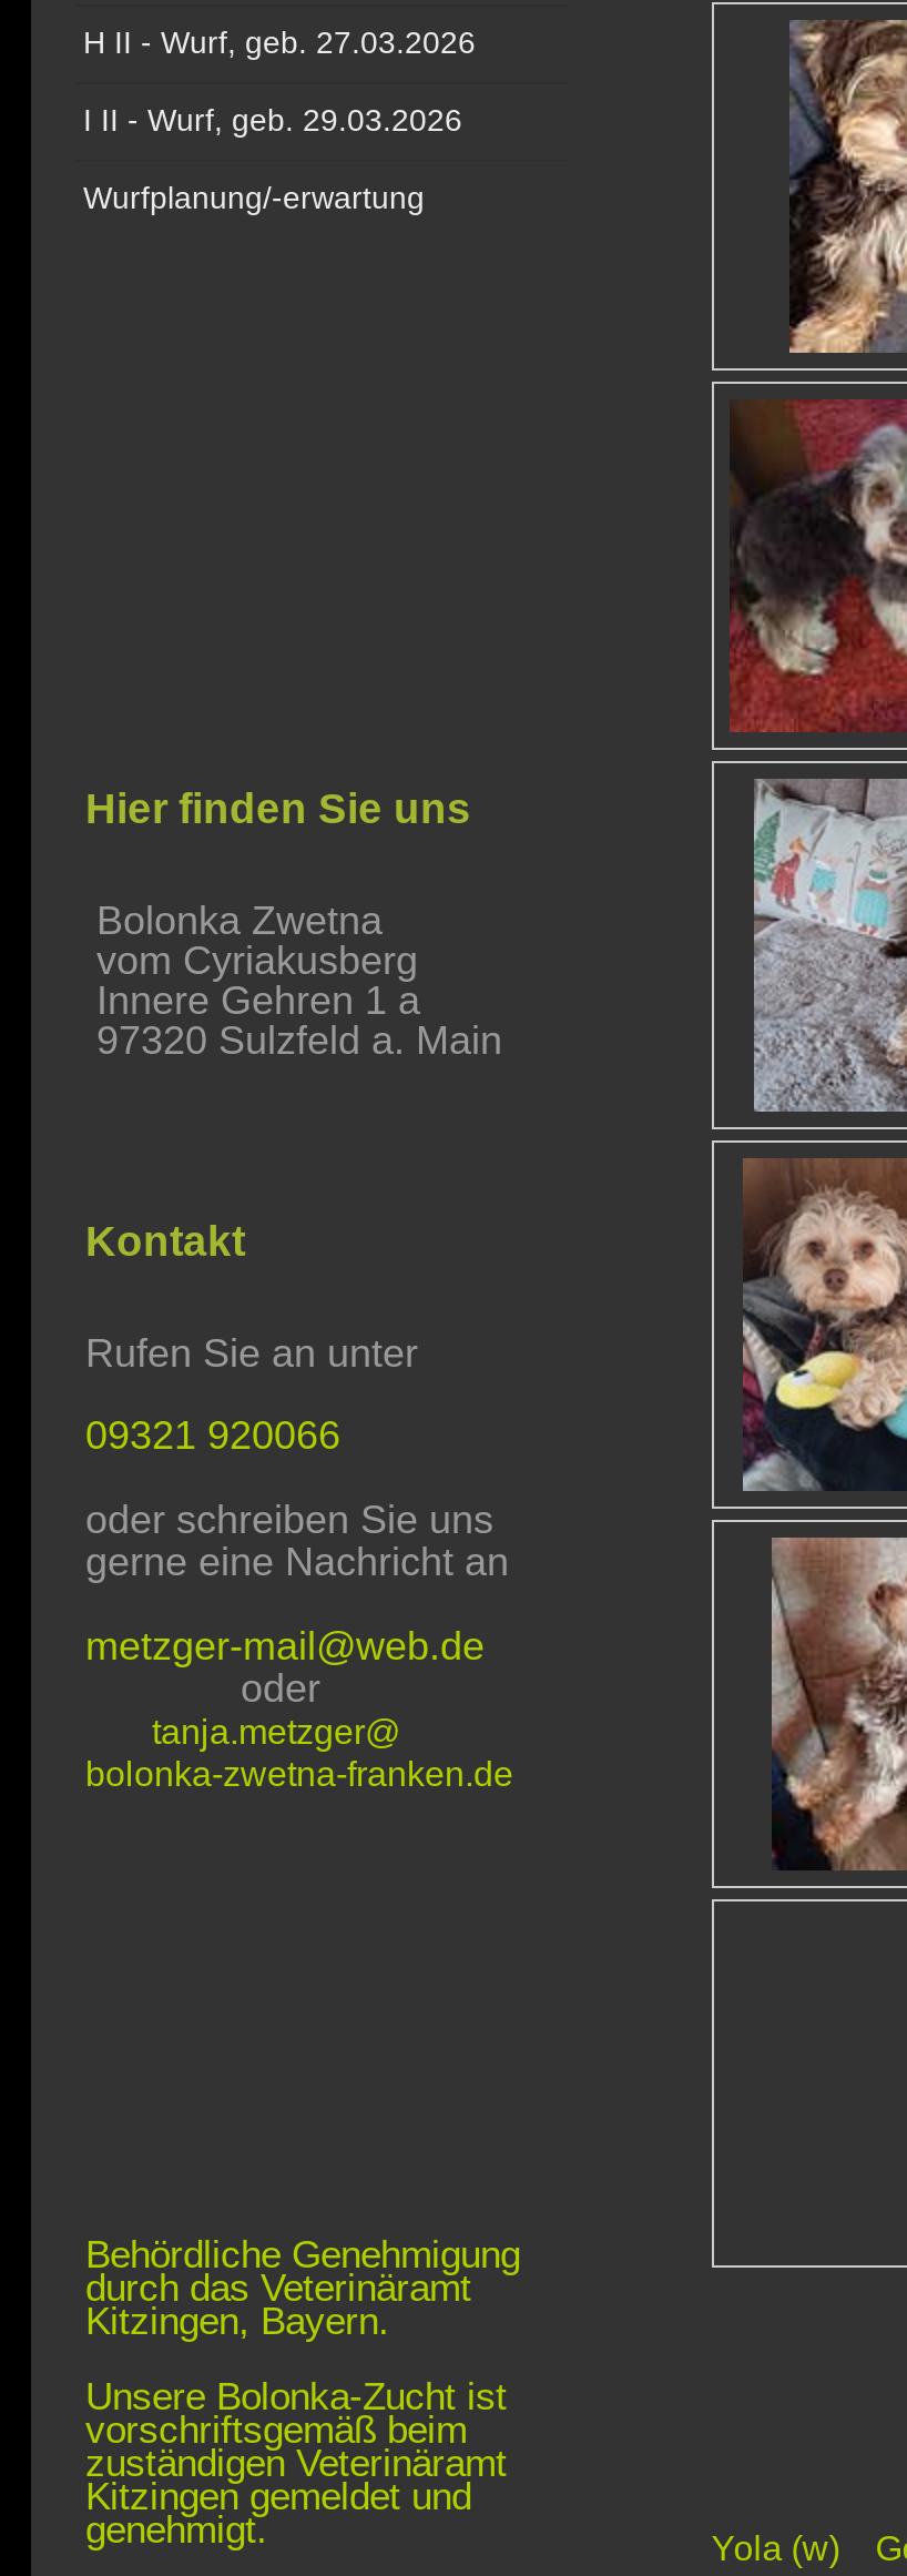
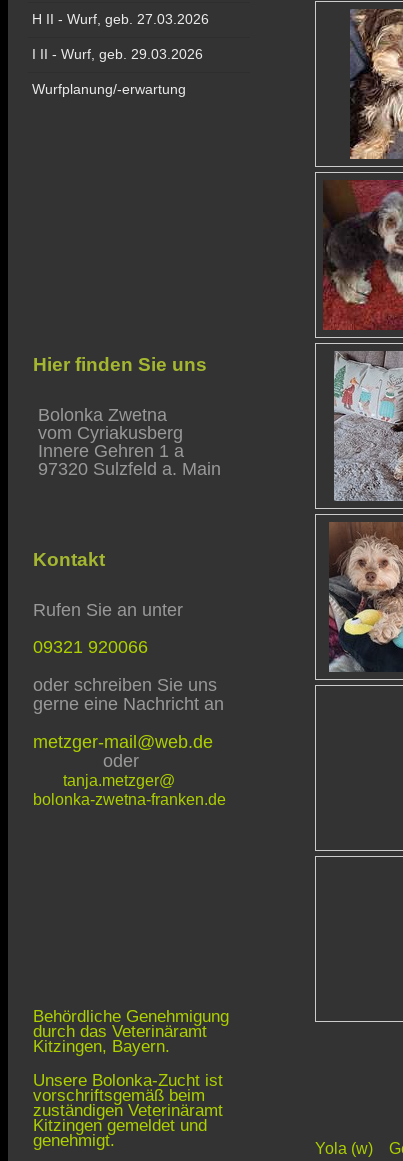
[770,1535,900,1873] [image] -> none

